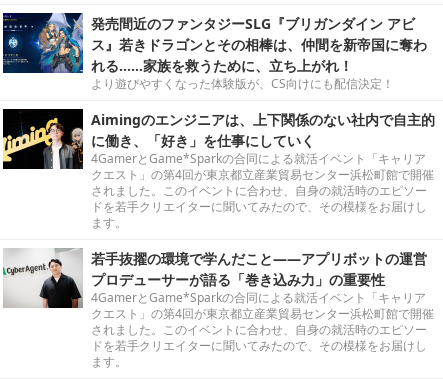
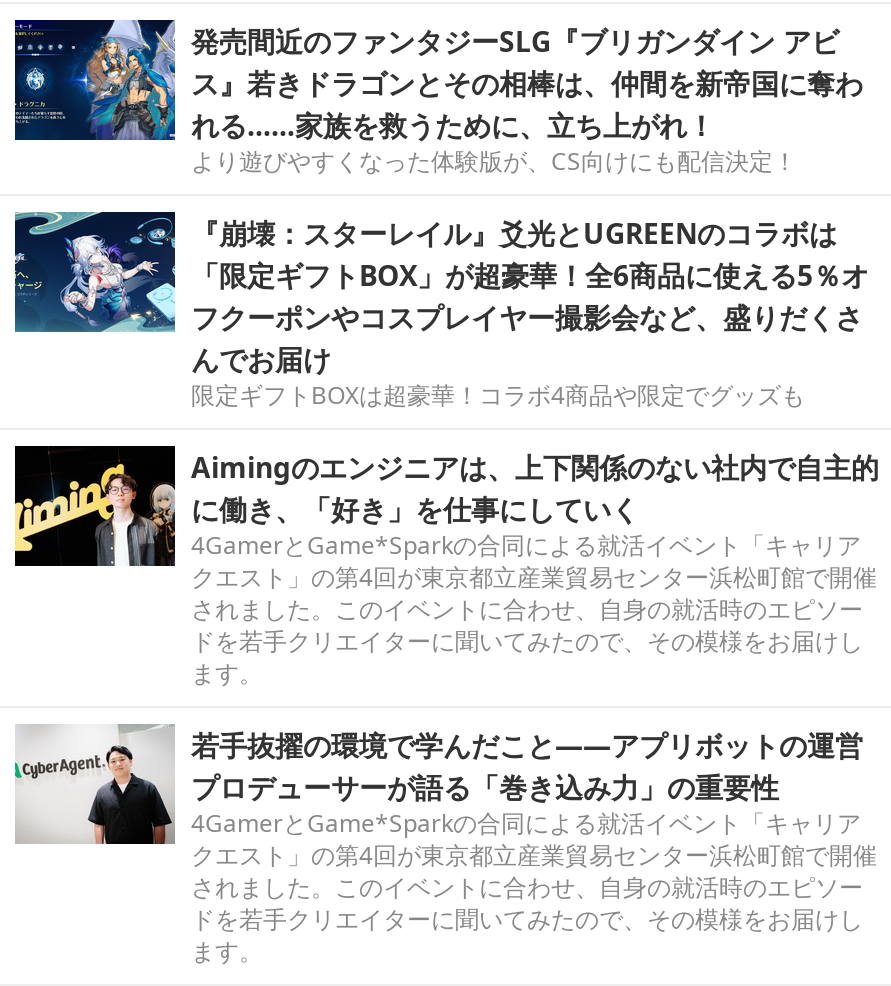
none -> [13,210,869,411] [image] | 『崩壊：スターレイル』爻光とUGREENのコラボは | 「限定ギフトBOX」が超豪華！全6商品に使える5％オ | フクーポンやコスプレイヤー撮影会など、盛りだくさ | んでお届け | 限定ギフトBOXは超豪華！コラボ4商品や限定でグッズも

